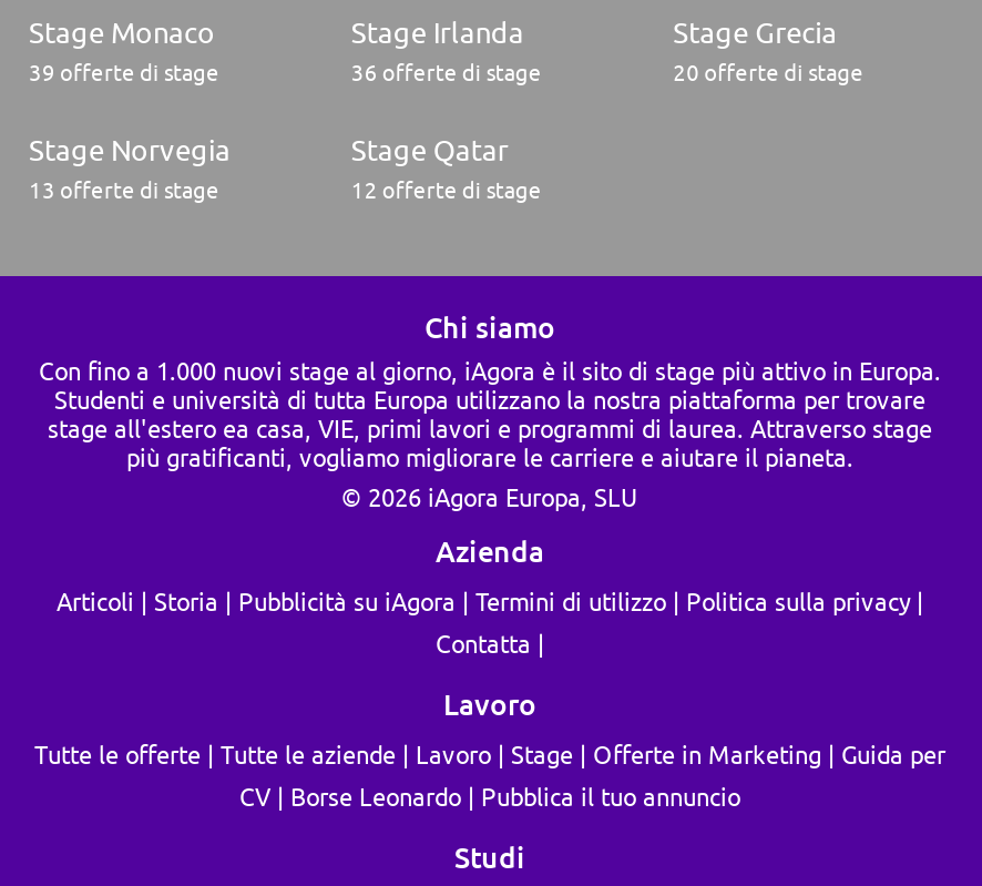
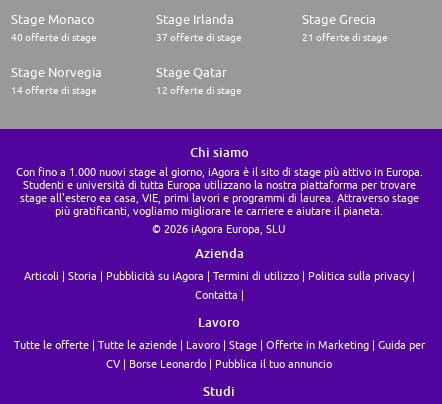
[29,59,219,86] 39 offerte di stage -> [11,31,97,43] 40 offerte di stage
[351,59,542,86] 36 offerte di stage -> [156,31,242,43] 37 offerte di stage
[673,59,864,86] 20 offerte di stage -> [302,31,388,43] 21 offerte di stage
[29,177,219,203] 13 offerte di stage -> [11,84,97,96] 14 offerte di stage

